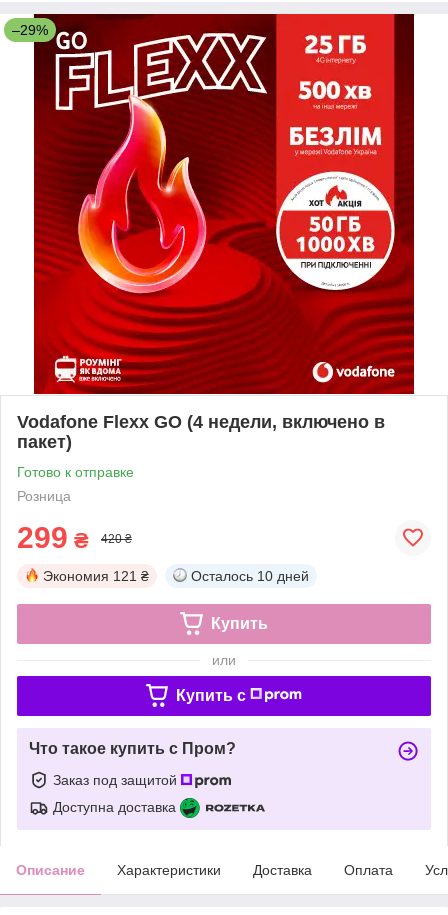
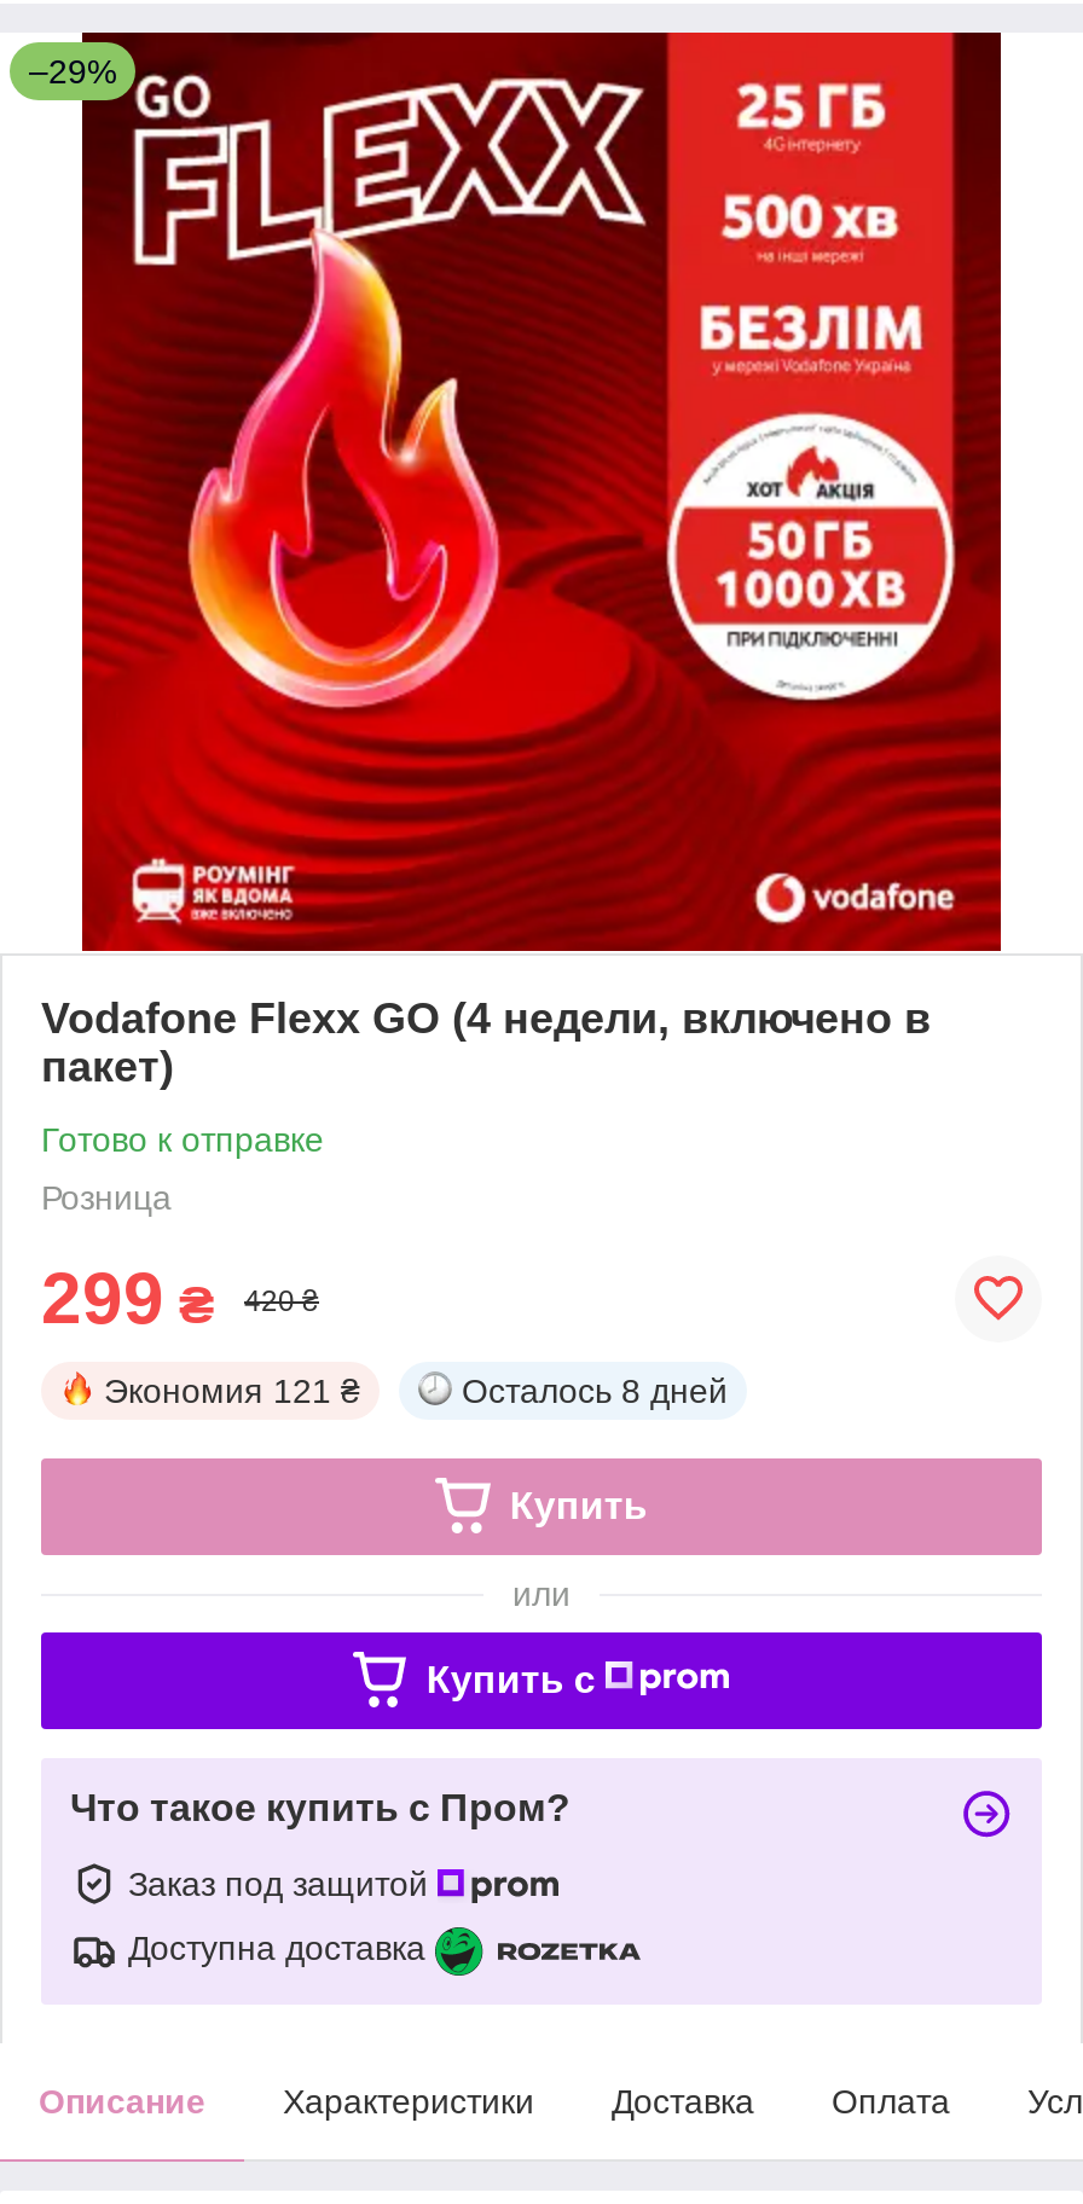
[191,568,309,584] Осталось 10 дней -> [462,1371,728,1410] Осталось 8 дней

